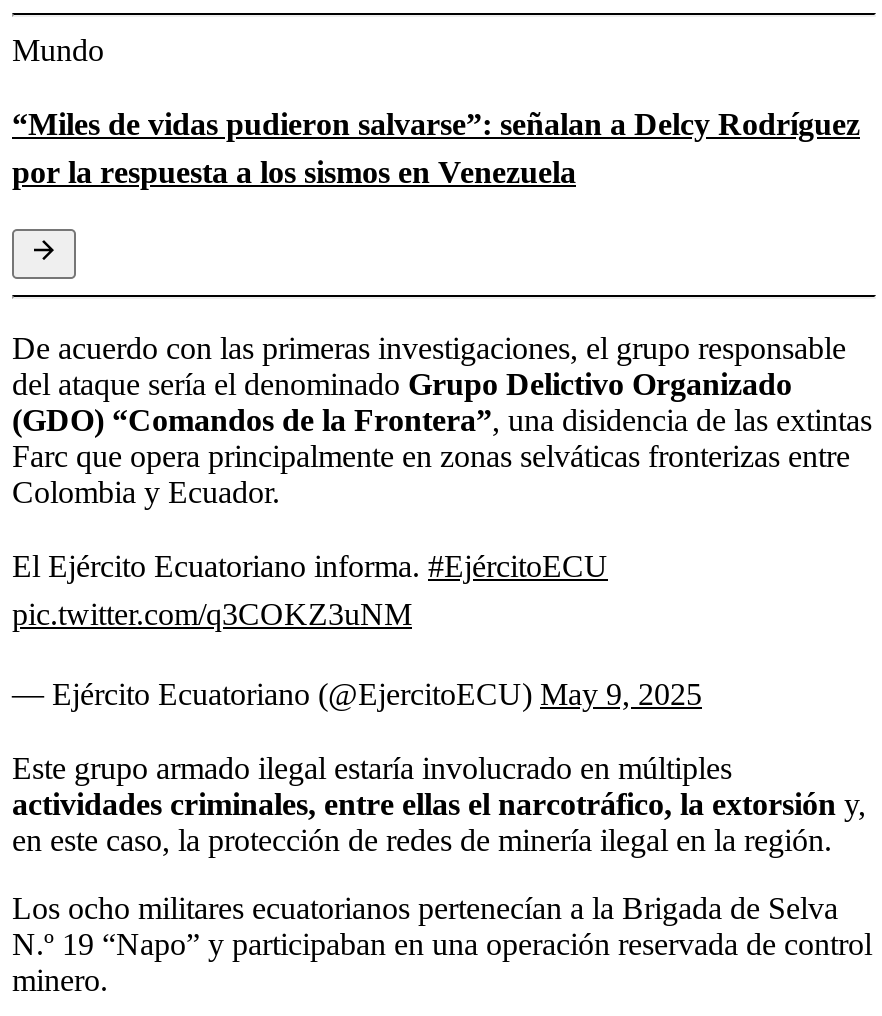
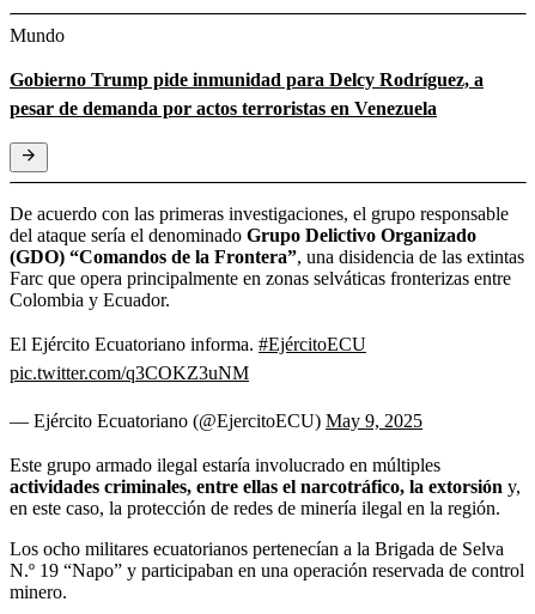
[12,108,860,190] “Miles de vidas pudieron salvarse”: señalan a Delcy Rodríguez | por la respuesta a los sismos en Venezuela -> [10,70,484,119] Gobierno Trump pide inmunidad para Delcy Rodríguez, a | pesar de demanda por actos terroristas en Venezuela

